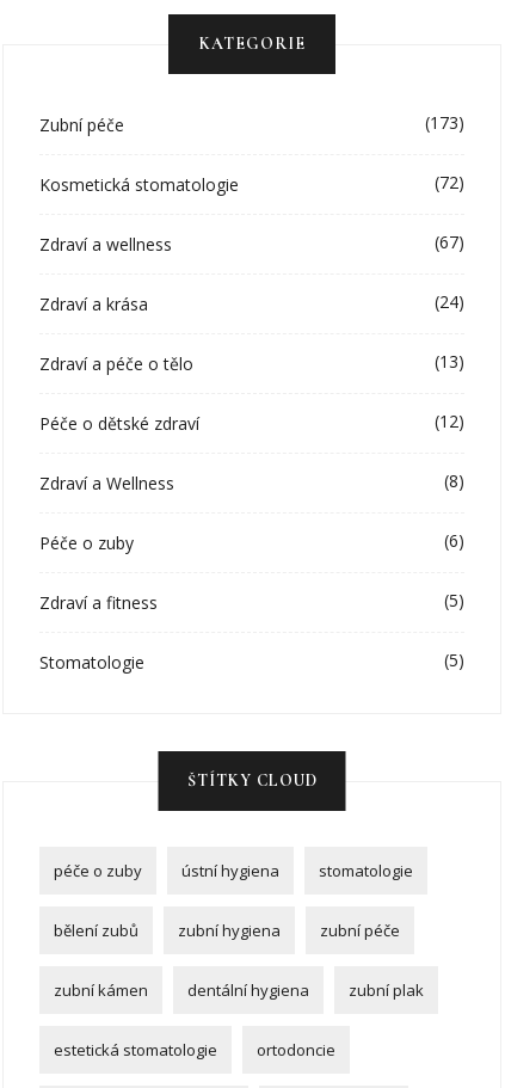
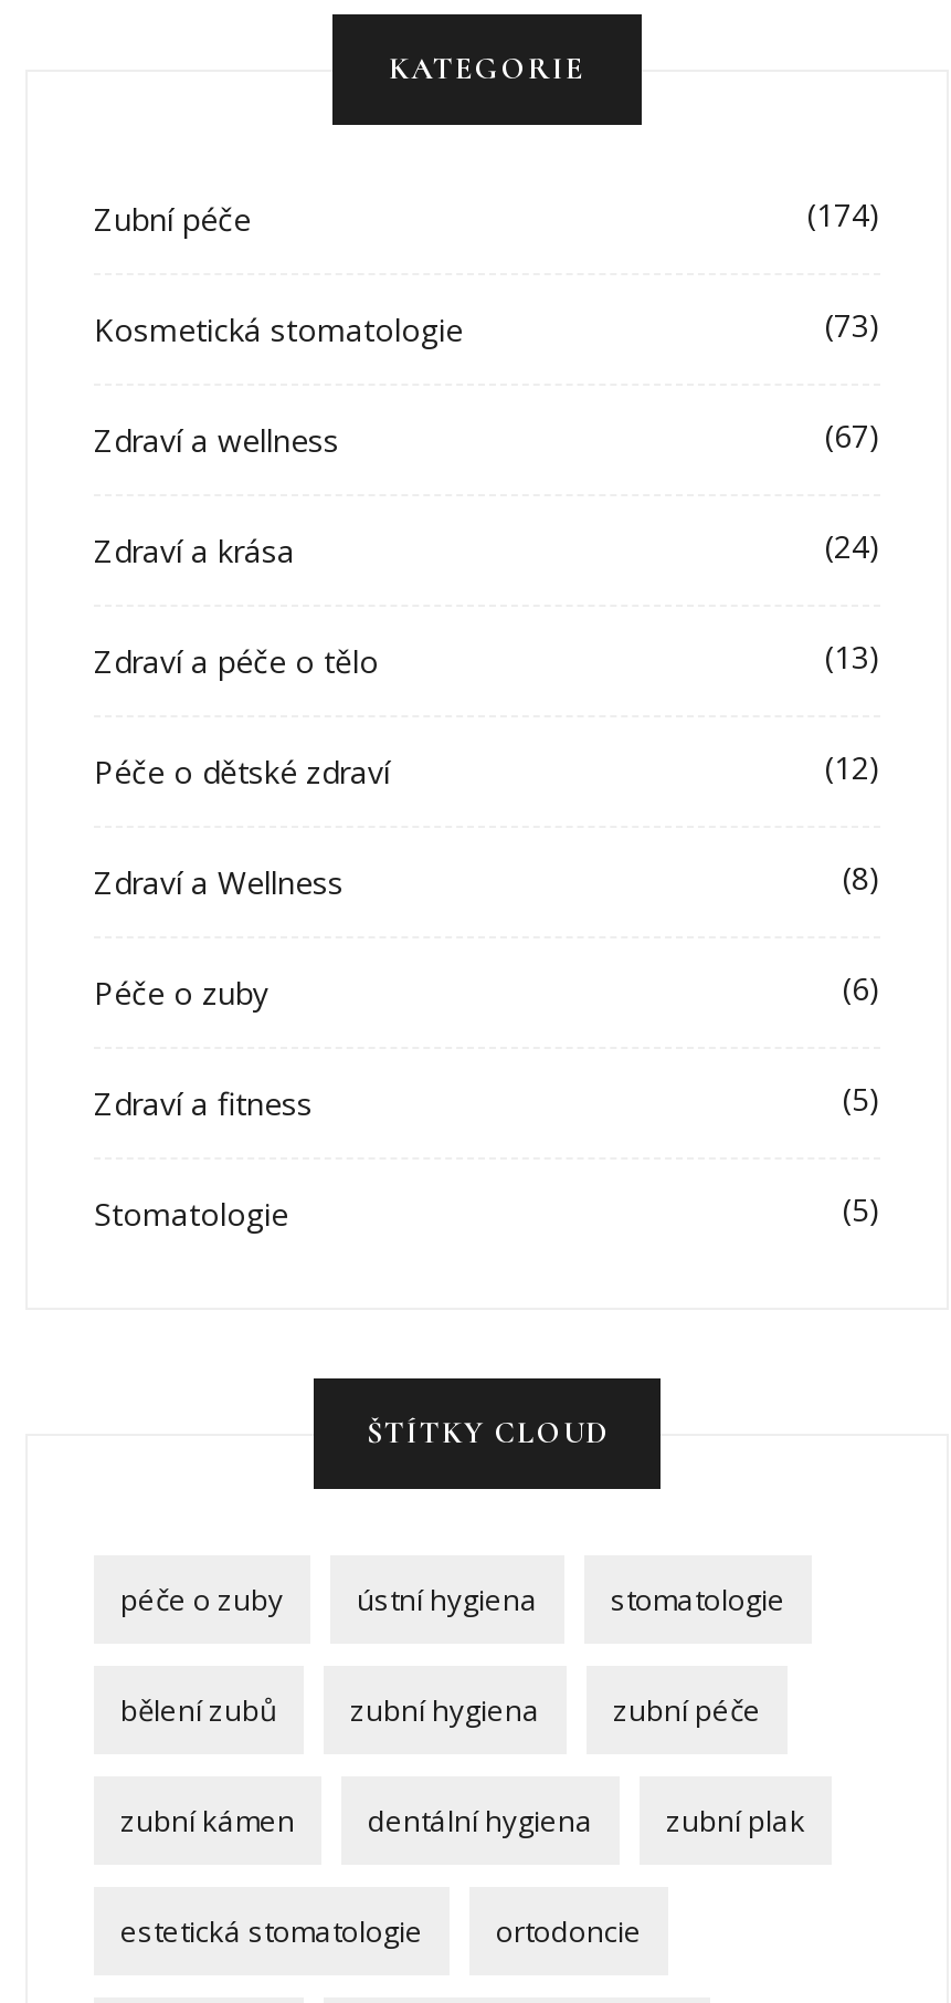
[425,111,464,134] (173) -> [807,194,880,236] (174)
[435,171,464,194] (72) -> [825,304,880,346] (73)

